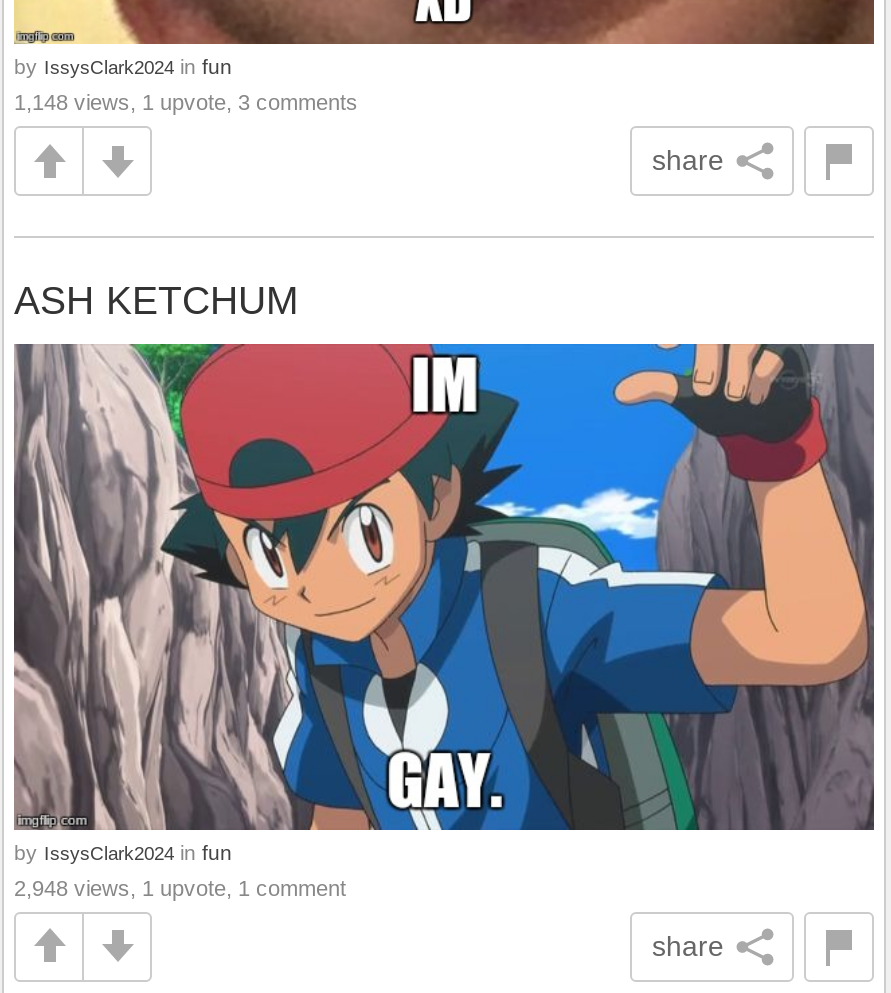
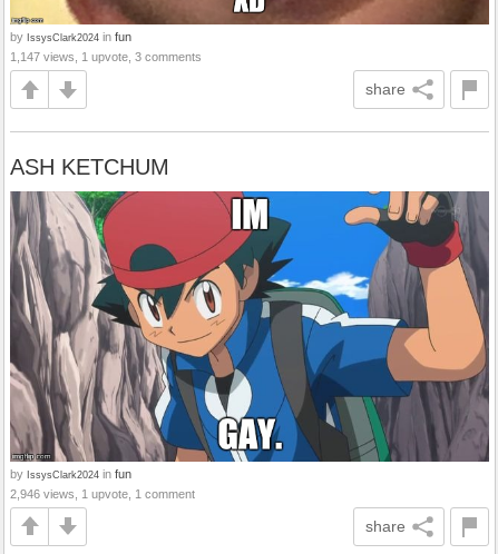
[14,91,358,115] 1,148 views, 1 upvote, 3 comments -> [10,50,202,64] 1,147 views, 1 upvote, 3 comments
[14,875,346,899] 2,948 views, 1 upvote, 1 comment -> [10,487,195,500] 2,946 views, 1 upvote, 1 comment

